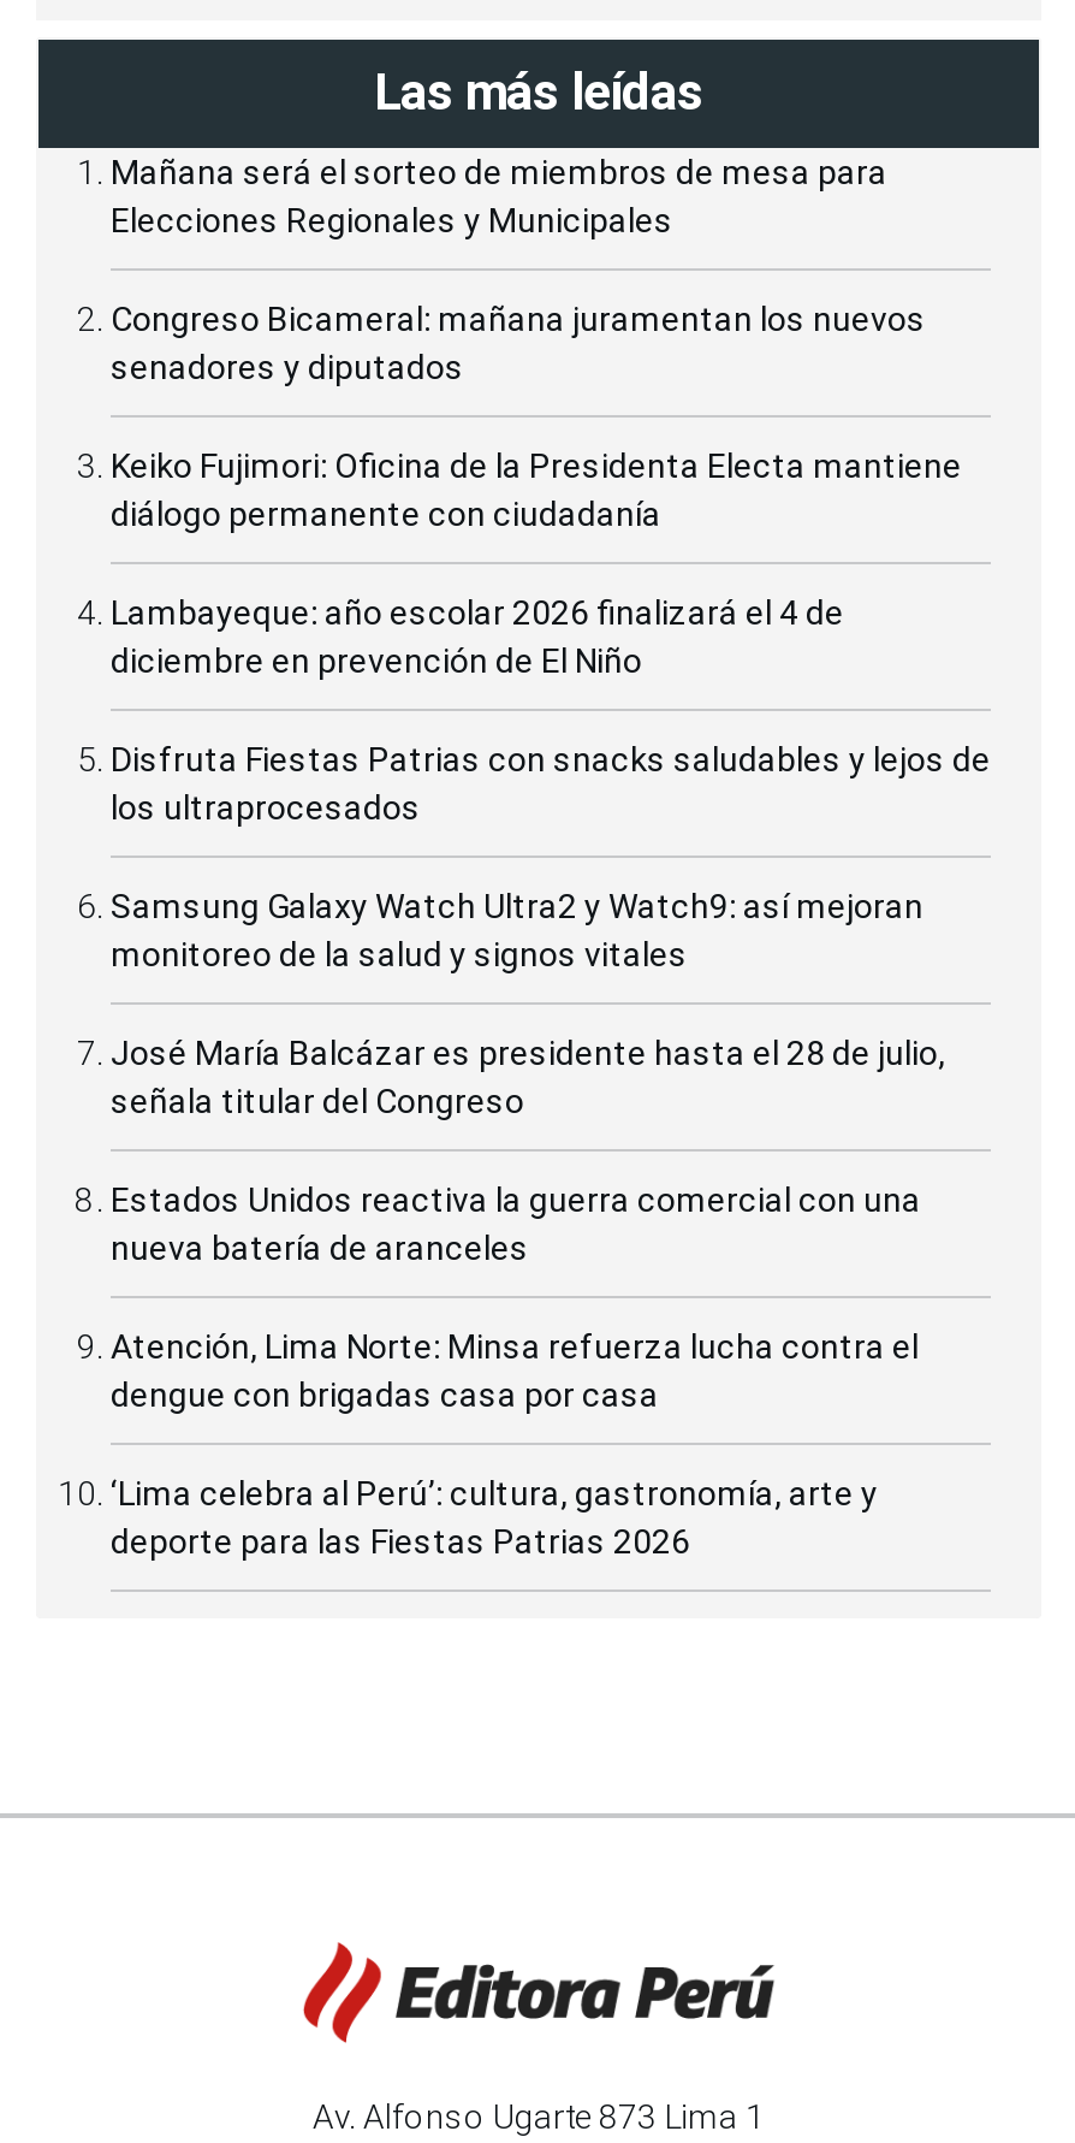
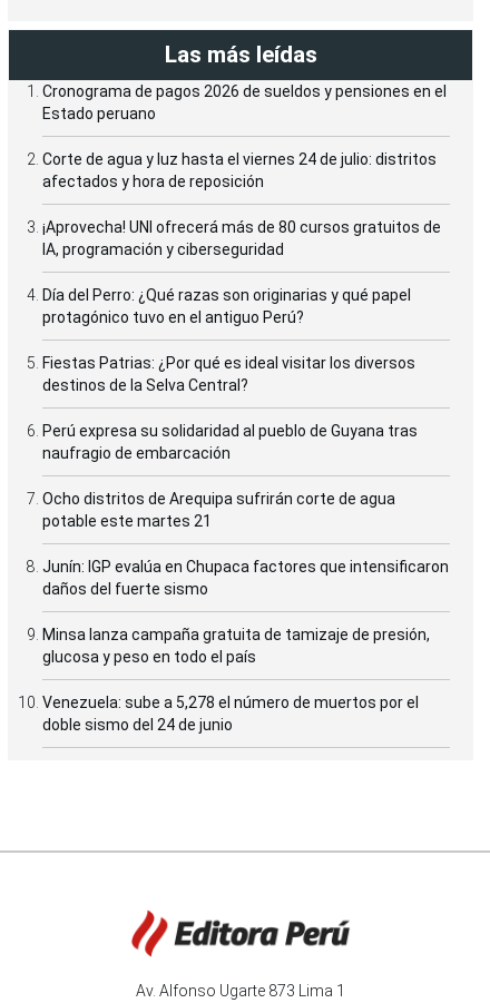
[111,154,887,240] Mañana será el sorteo de miembros de mesa para | Elecciones Regionales y Municipales -> [42,83,447,123] Cronograma de pagos 2026 de sueldos y pensiones en el | Estado peruano
[111,300,926,387] Congreso Bicameral: mañana juramentan los nuevos | senadores y diputados -> [42,151,437,191] Corte de agua y luz hasta el viernes 24 de julio: distritos | afectados y hora de reposición
[111,447,962,534] Keiko Fujimori: Oficina de la Presidenta Electa mantiene | diálogo permanente con ciudadanía -> [42,219,441,259] ¡Aprovecha! UNI ofrecerá más de 80 cursos gratuitos de | IA, programación y ciberseguridad
[111,594,844,681] Lambayeque: año escolar 2026 finalizará el 4 de | diciembre en prevención de El Niño -> [42,286,411,327] Día del Perro: ¿Qué razas son originarias y qué papel | protagónico tuvo en el antiguo Perú?
[111,741,991,827] Disfruta Fiestas Patrias con snacks saludables y lejos de | los ultraprocesados -> [42,354,415,394] Fiestas Patrias: ¿Por qué es ideal visitar los diversos | destinos de la Selva Central?
[111,888,923,974] Samsung Galaxy Watch Ultra2 y Watch9: así mejoran | monitoreo de la salud y signos vitales -> [42,422,418,462] Perú expresa su solidaridad al pueblo de Guyana tras | naufragio de embarcación
[111,1034,945,1121] José María Balcázar es presidente hasta el 28 de julio, | señala titular del Congreso -> [42,490,395,530] Ocho distritos de Arequipa sufrirán corte de agua | potable este martes 21
[111,1181,921,1268] Estados Unidos reactiva la guerra comercial con una | nueva batería de aranceles -> [42,558,449,598] Junín: IGP evalúa en Chupaca factores que intensificaron | daños del fuerte sismo
[111,1328,919,1415] Atención, Lima Norte: Minsa refuerza lucha contra el | dengue con brigadas casa por casa -> [42,626,430,666] Minsa lanza campaña gratuita de tamizaje de presión, | glucosa y peso en todo el país
[111,1475,878,1561] ‘Lima celebra al Perú’: cultura, gastronomía, arte y | deporte para las Fiestas Patrias 2026 -> [42,694,419,734] Venezuela: sube a 5,278 el número de muertos por el | doble sismo del 24 de junio

